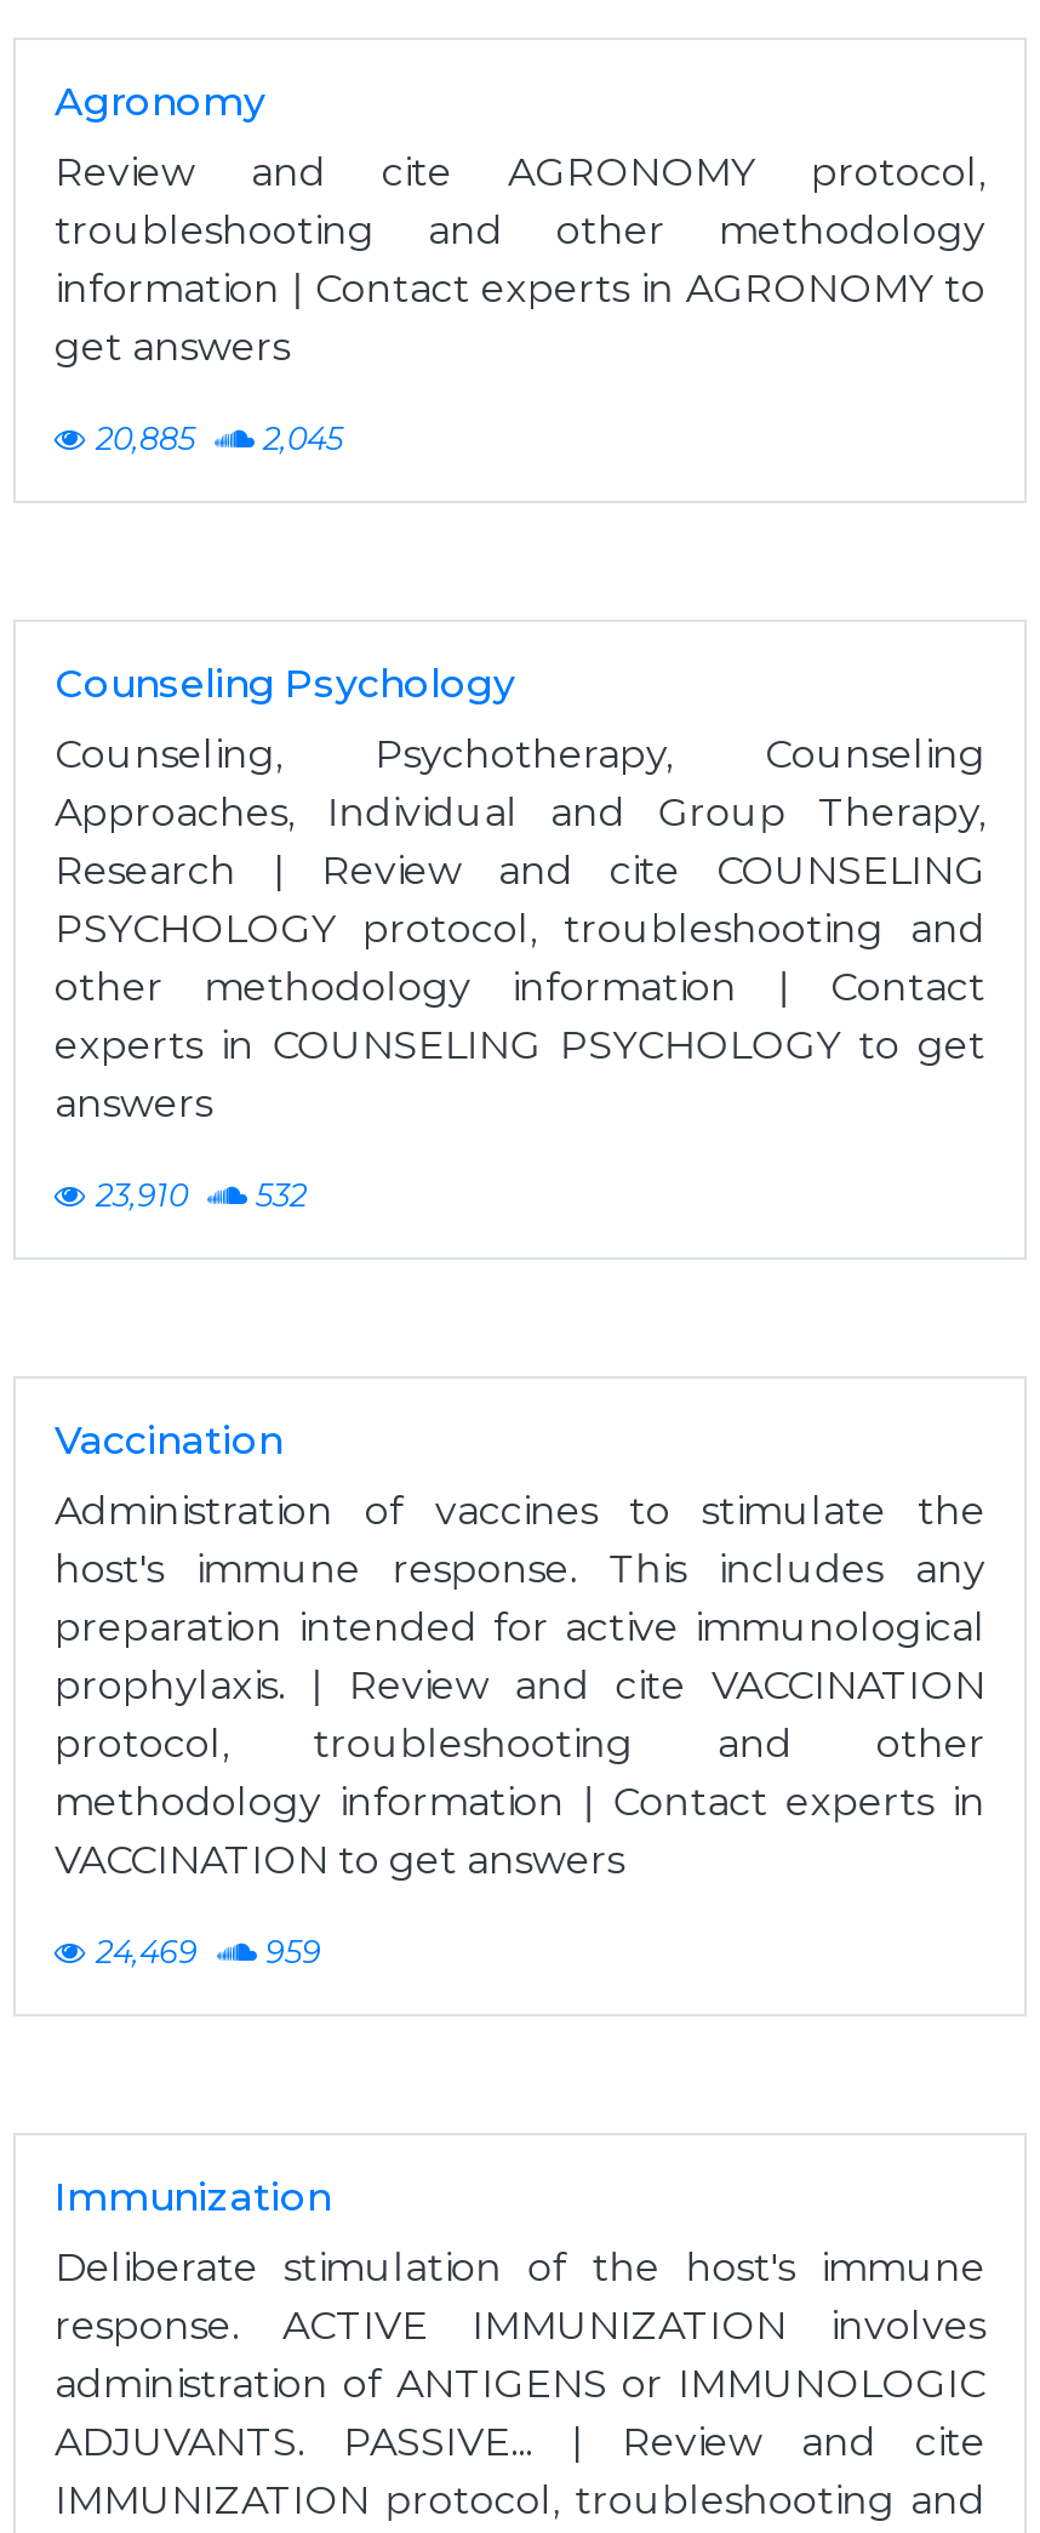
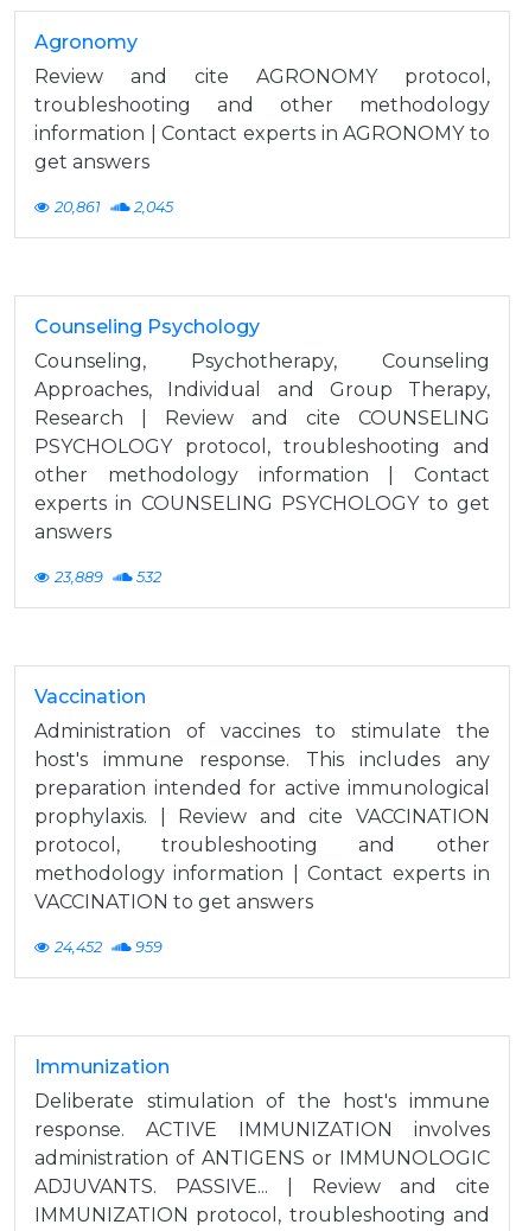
[96,420,343,456] 20,885 2,045 -> [55,198,173,215] 20,861 2,045
[96,1177,307,1213] 23,910 532 -> [55,568,161,585] 23,889 532
[96,1933,321,1970] 24,469 959 -> [55,938,163,956] 24,452 959

